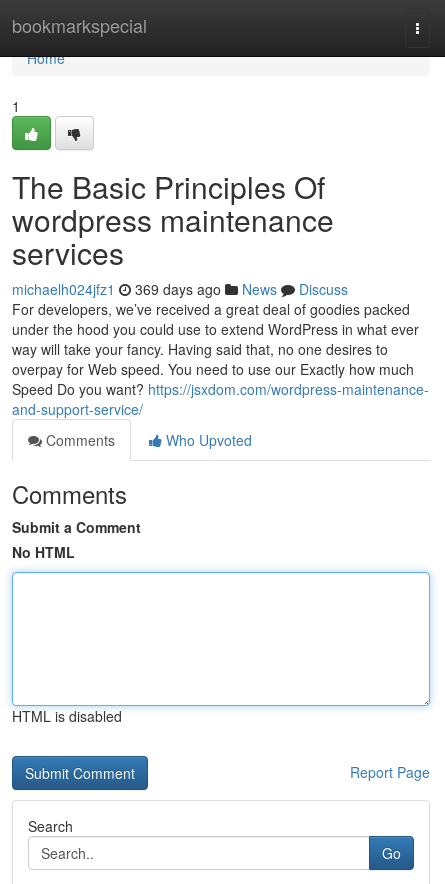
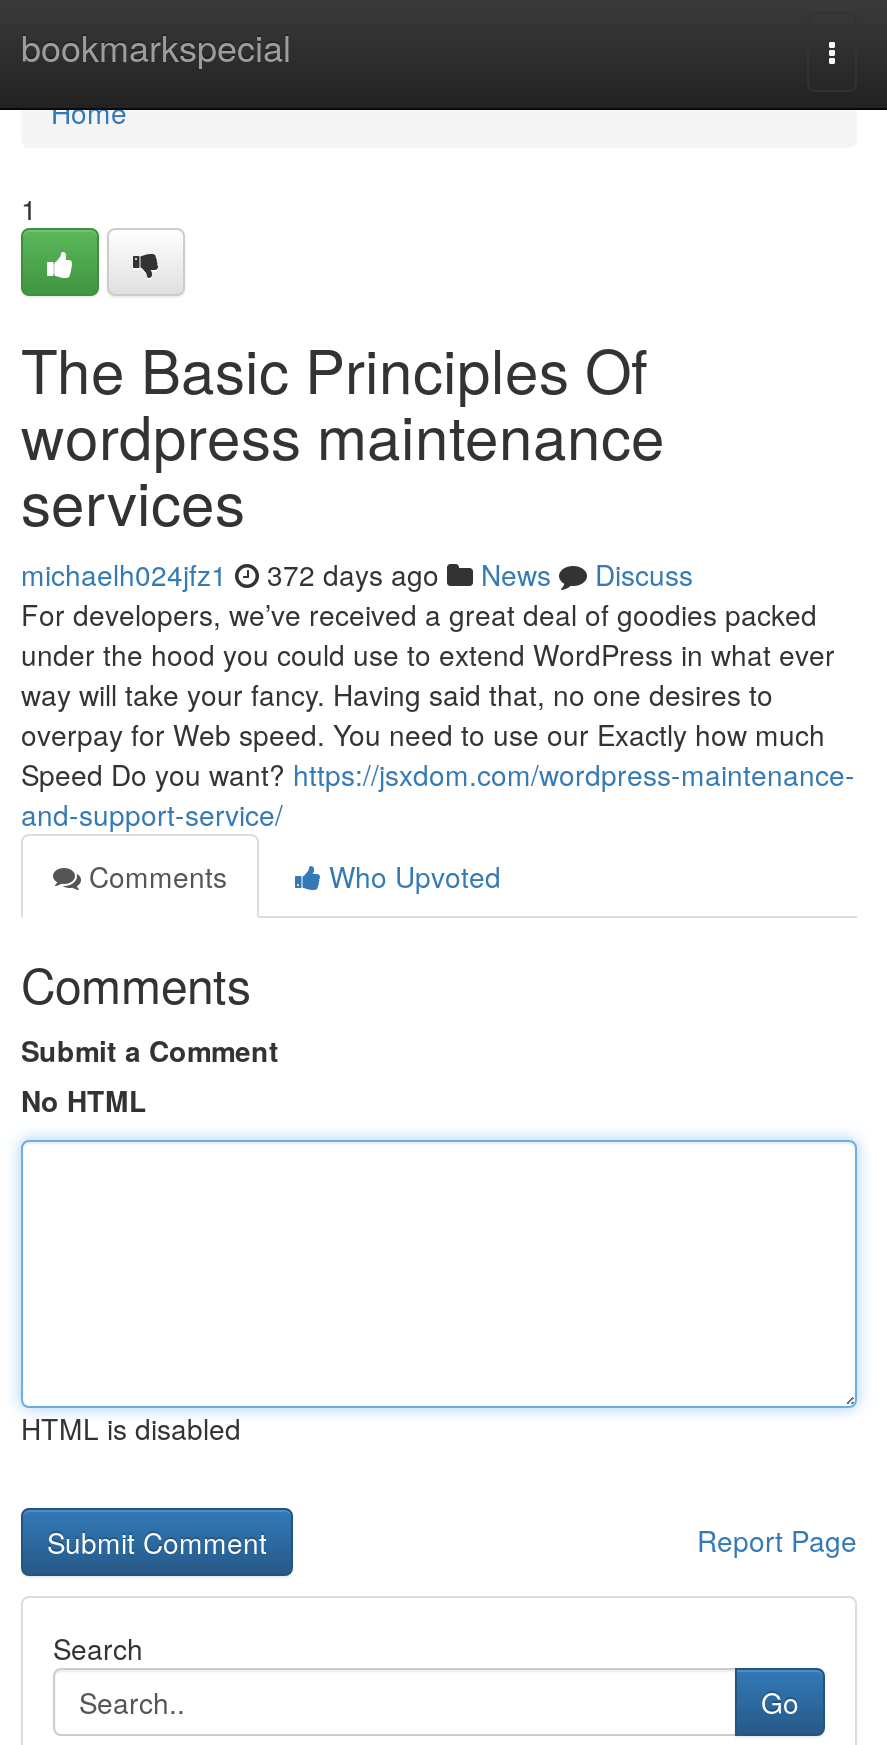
[12,279,348,299] michaelh024jfz1 369 days ago News Discuss -> [21,554,693,594] michaelh024jfz1 372 days ago News Discuss

